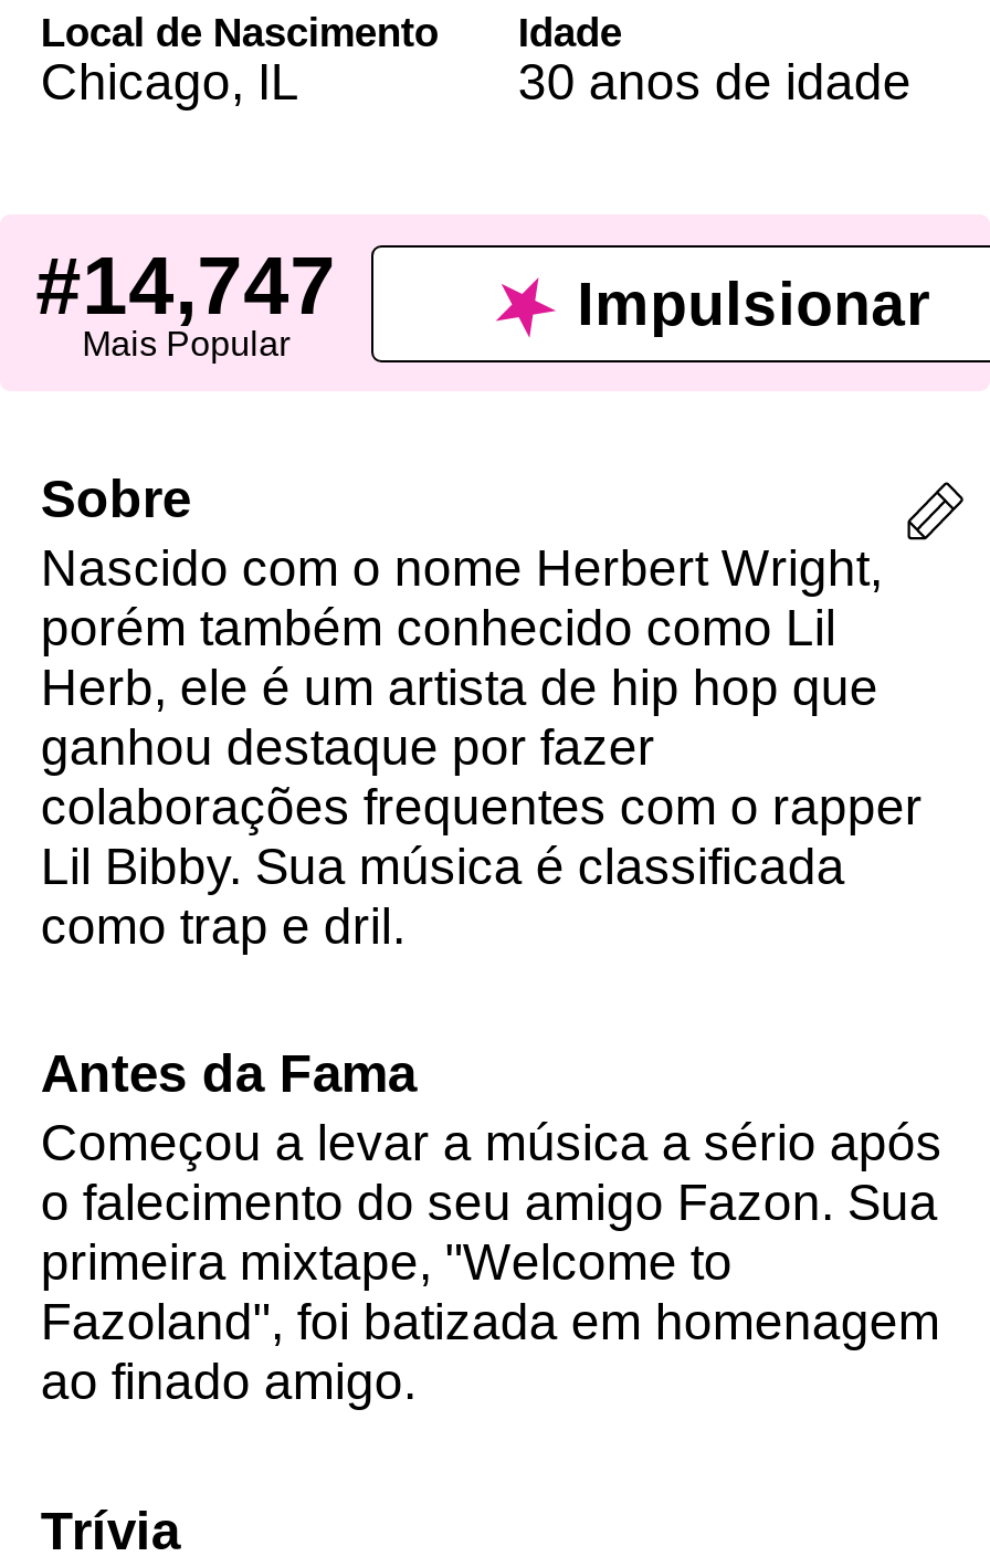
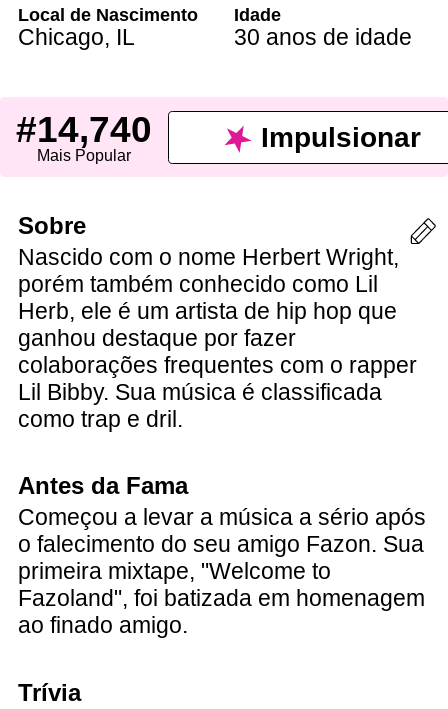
[36,240,336,330] #14,747 -> [16,108,152,149] #14,740

